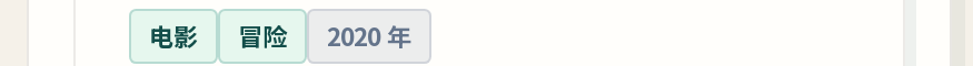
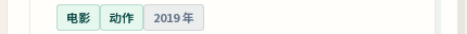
[238,18,411,54] 冒险 | 2020年 -> [110,9,194,26] 动作 | 2019年

